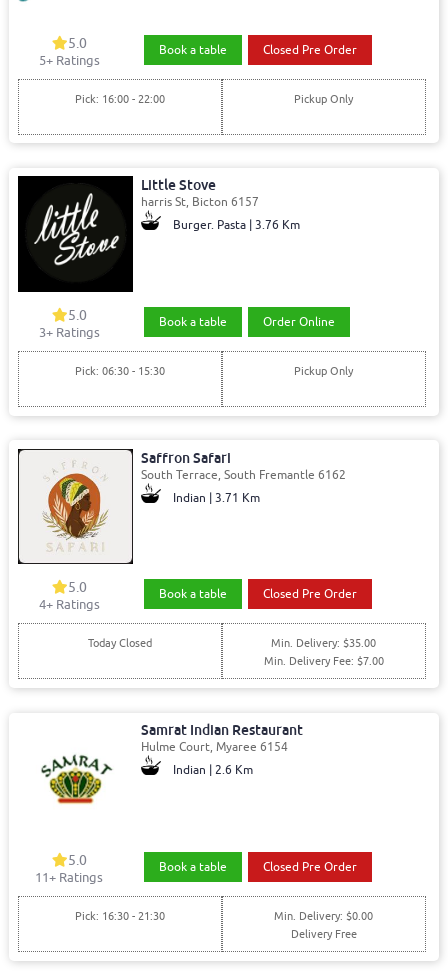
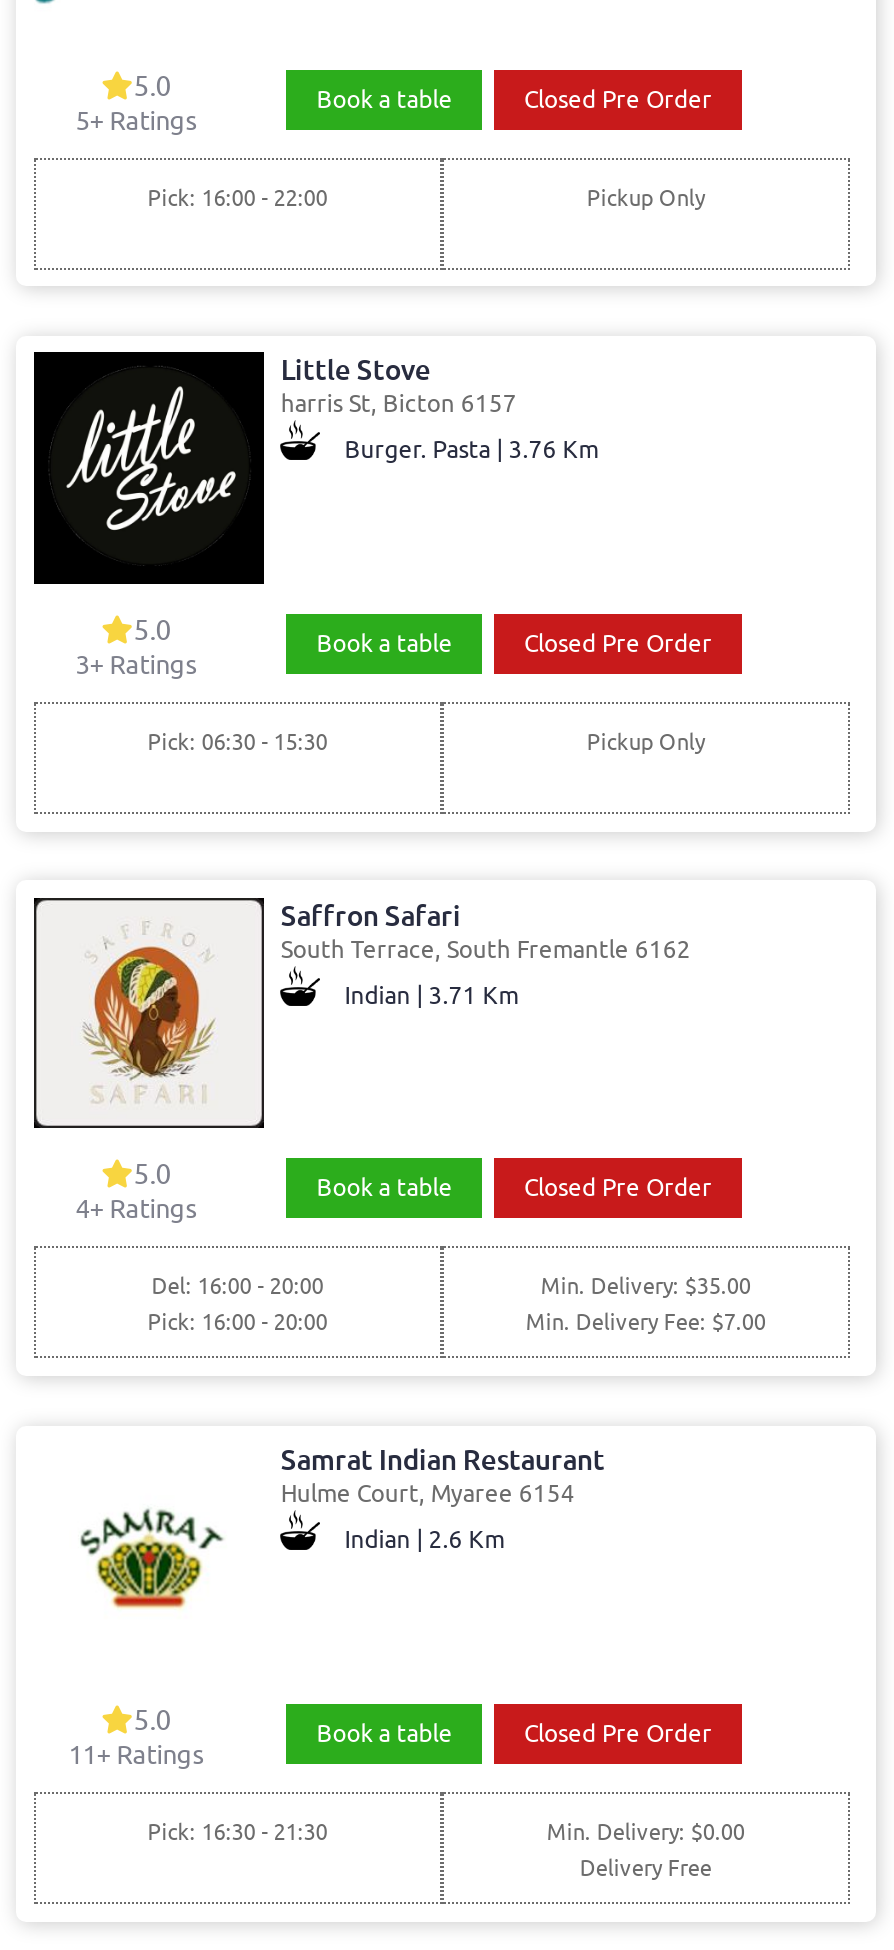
[263,314,335,330] Order Online -> [524,628,712,660] Closed Pre Order
[88,636,152,650] Today Closed -> [147,1273,327,1337] Del: 16:00 - 20:00 | Pick: 16:00 - 20:00

